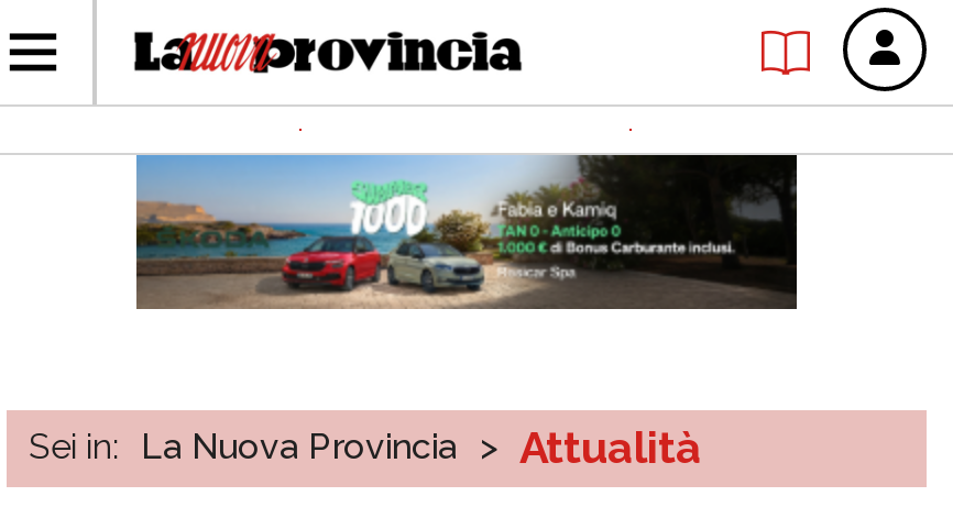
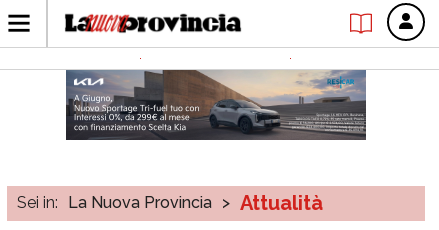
[136,153,799,311] [image] -> [66,69,367,141] [image]

